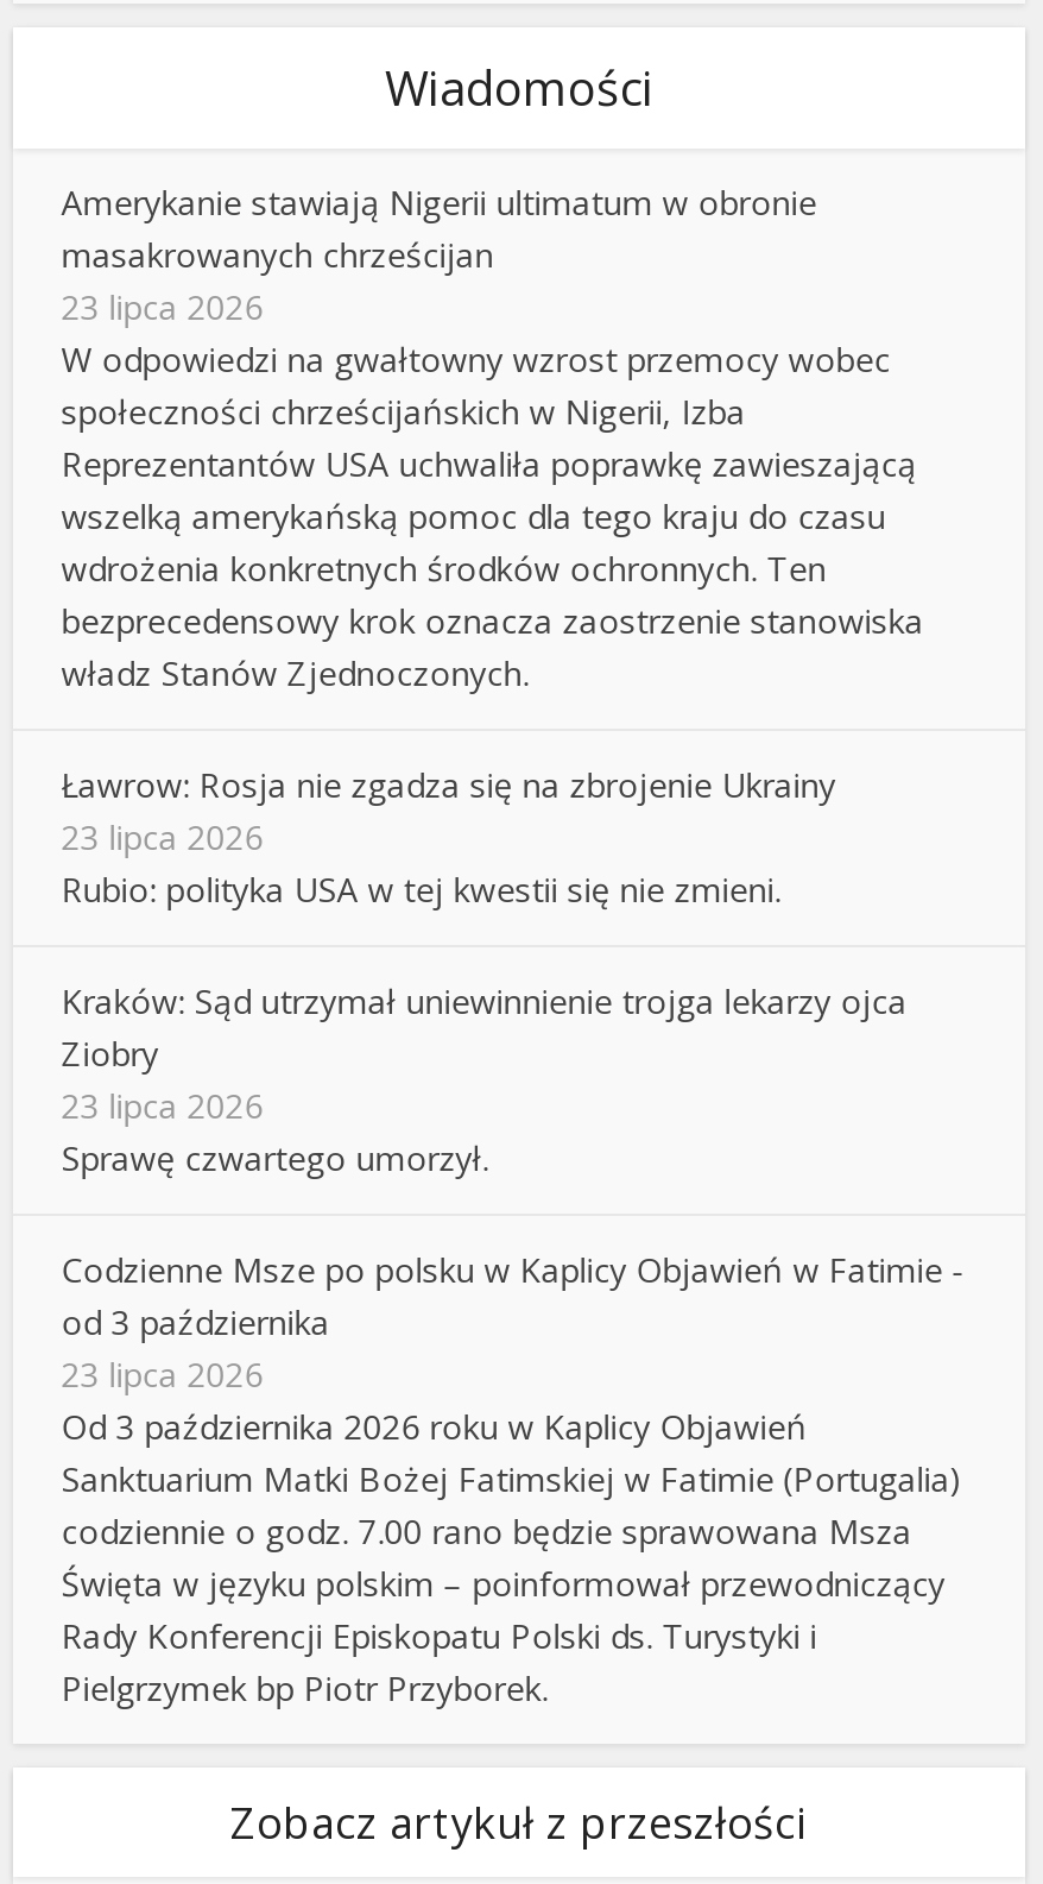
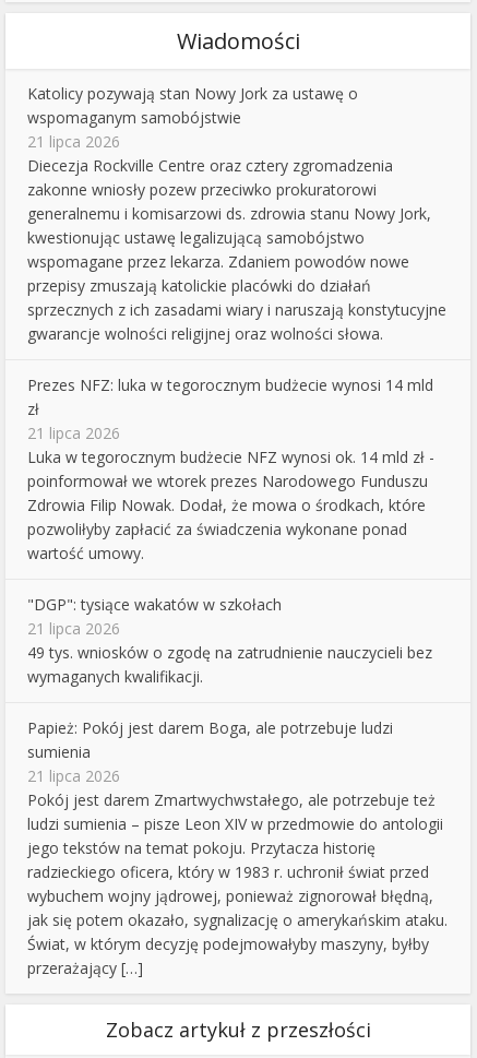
[61,180,923,696] Amerykanie stawiają Nigerii ultimatum w obronie | masakrowanych chrześcijan | 23 lipca 2026 | W odpowiedzi na gwałtowny wzrost przemocy wobec | społeczności chrześcijańskich w Nigerii, Izba | Reprezentantów USA uchwaliła poprawkę zawieszającą | wszelką amerykańską pomoc dla tego kraju do czasu | wdrożenia konkretnych środków ochronnych. Ten | bezprecedensowy krok oznacza zaostrzenie stanowiska | władz Stanów Zjednoczonych. -> [28,83,447,344] Katolicy pozywają stan Nowy Jork za ustawę o | wspomaganym samobójstwie | 21 lipca 2026 | Diecezja Rockville Centre oraz cztery zgromadzenia | zakonne wniosły pozew przeciwko prokuratorowi | generalnemu i komisarzowi ds. zdrowia stanu Nowy Jork, | kwestionując ustawę legalizującą samobójstwo | wspomagane przez lekarza. Zdaniem powodów nowe | przepisy zmuszają katolickie placówki do działań | sprzecznych z ich zasadami wiary i naruszają konstytucyjne | gwarancje wolności religijnej oraz wolności słowa.
[61,763,836,912] Ławrow: Rosja nie zgadza się na zbrojenie Ukrainy | 23 lipca 2026 | Rubio: polityka USA w tej kwestii się nie zmieni. -> [28,375,435,564] Prezes NFZ: luka w tegorocznym budżecie wynosi 14 mld | zł | 21 lipca 2026 | Luka w tegorocznym budżecie NFZ wynosi ok. 14 mld zł - | poinformował we wtorek prezes Narodowego Funduszu | Zdrowia Filip Nowak. Dodał, że mowa o środkach, które | pozwoliłyby zapłacić za świadczenia wykonane ponad | wartość umowy.
[61,979,907,1181] Kraków: Sąd utrzymał uniewinnienie trojga lekarzy ojca | Ziobry | 23 lipca 2026 | Sprawę czwartego umorzył. -> [28,594,432,687] "DGP": tysiące wakatów w szkołach | 21 lipca 2026 | 49 tys. wniosków o zgodę na zatrudnienie nauczycieli bez | wymaganych kwalifikacji.
[61,1248,964,1711] Codzienne Msze po polsku w Kaplicy Objawień w Fatimie - | od 3 października | 23 lipca 2026 | Od 3 października 2026 roku w Kaplicy Objawień | Sanktuarium Matki Bożej Fatimskiej w Fatimie (Portugalia) | codziennie o godz. 7.00 rano będzie sprawowana Msza | Święta w języku polskim – poinformował przewodniczący | Rady Konferencji Episkopatu Polski ds. Turystyki i | Pielgrzymek bp Piotr Przyborek. -> [28,718,448,979] Papież: Pokój jest darem Boga, ale potrzebuje ludzi | sumienia | 21 lipca 2026 | Pokój jest darem Zmartwychwstałego, ale potrzebuje też | ludzi sumienia – pisze Leon XIV w przedmowie do antologii | jego tekstów na temat pokoju. Przytacza historię | radzieckiego oficera, który w 1983 r. uchronił świat przed | wybuchem wojny jądrowej, ponieważ zignorował błędną, | jak się potem okazało, sygnalizację o amerykańskim ataku. | Świat, w którym decyzję podejmowałyby maszyny, byłby | przerażający […]

